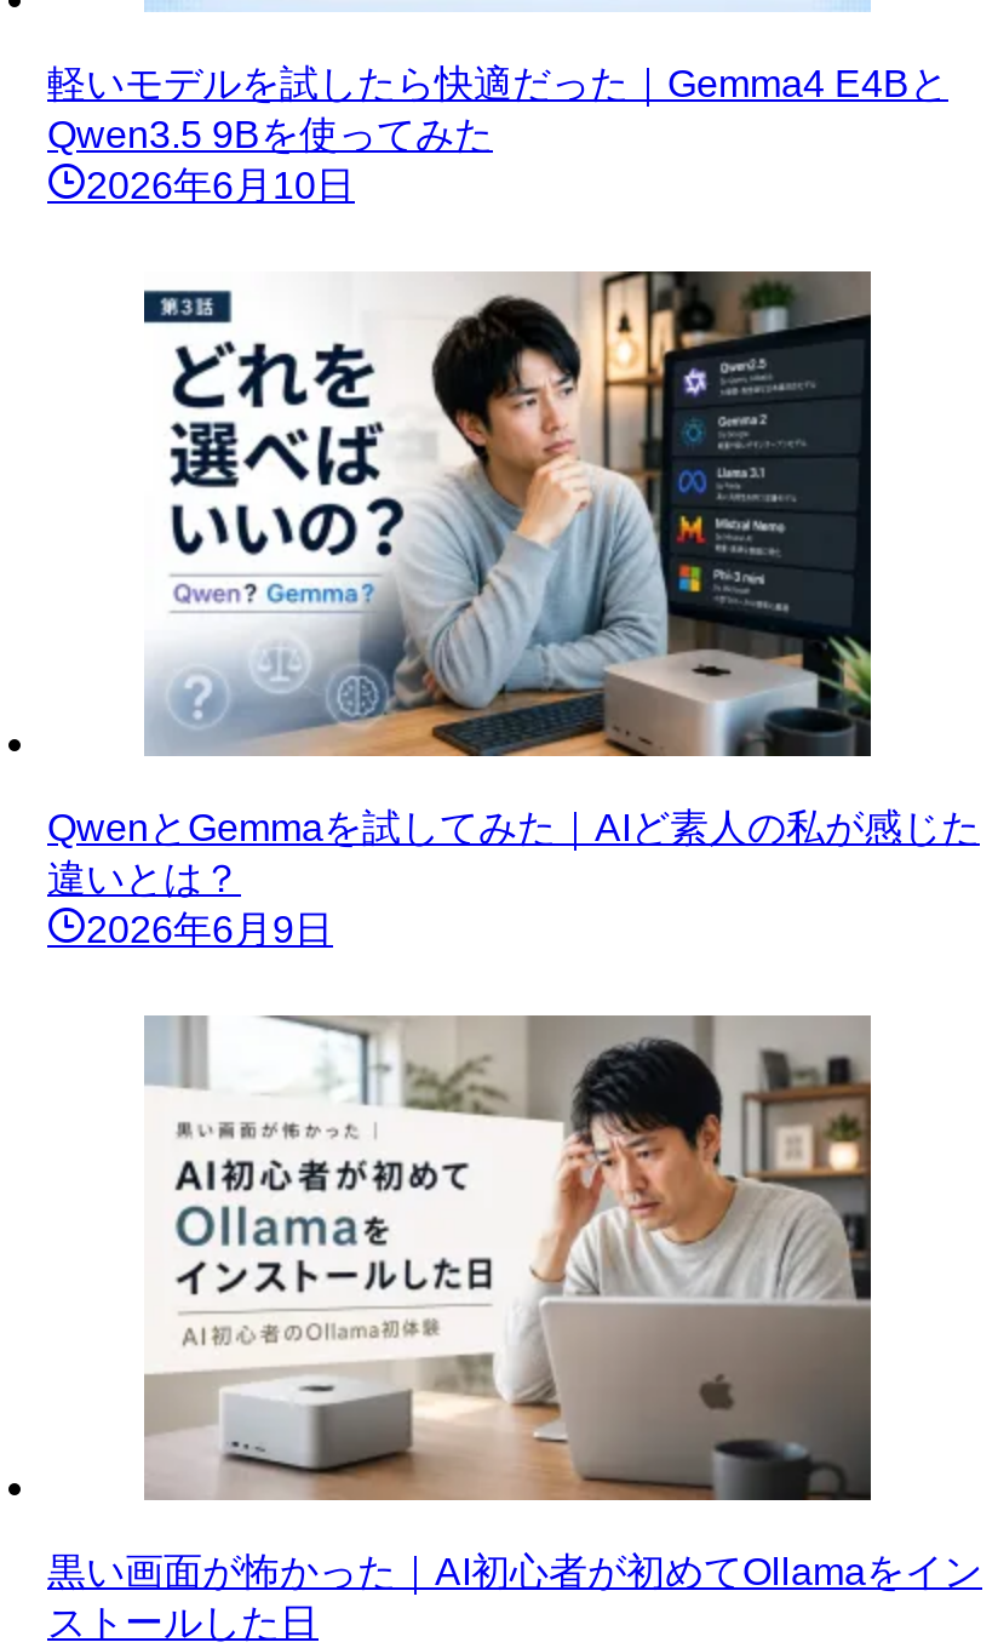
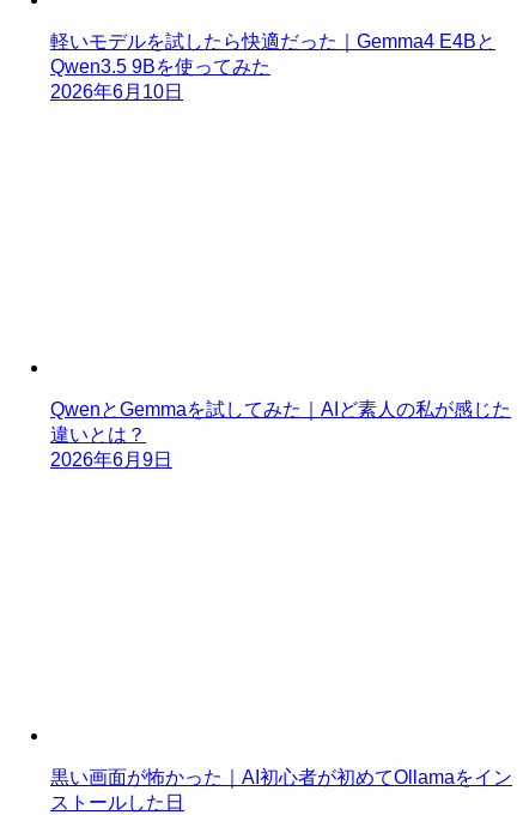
[142,269,873,759] [image] -> none
[142,1013,873,1503] [image] -> none

